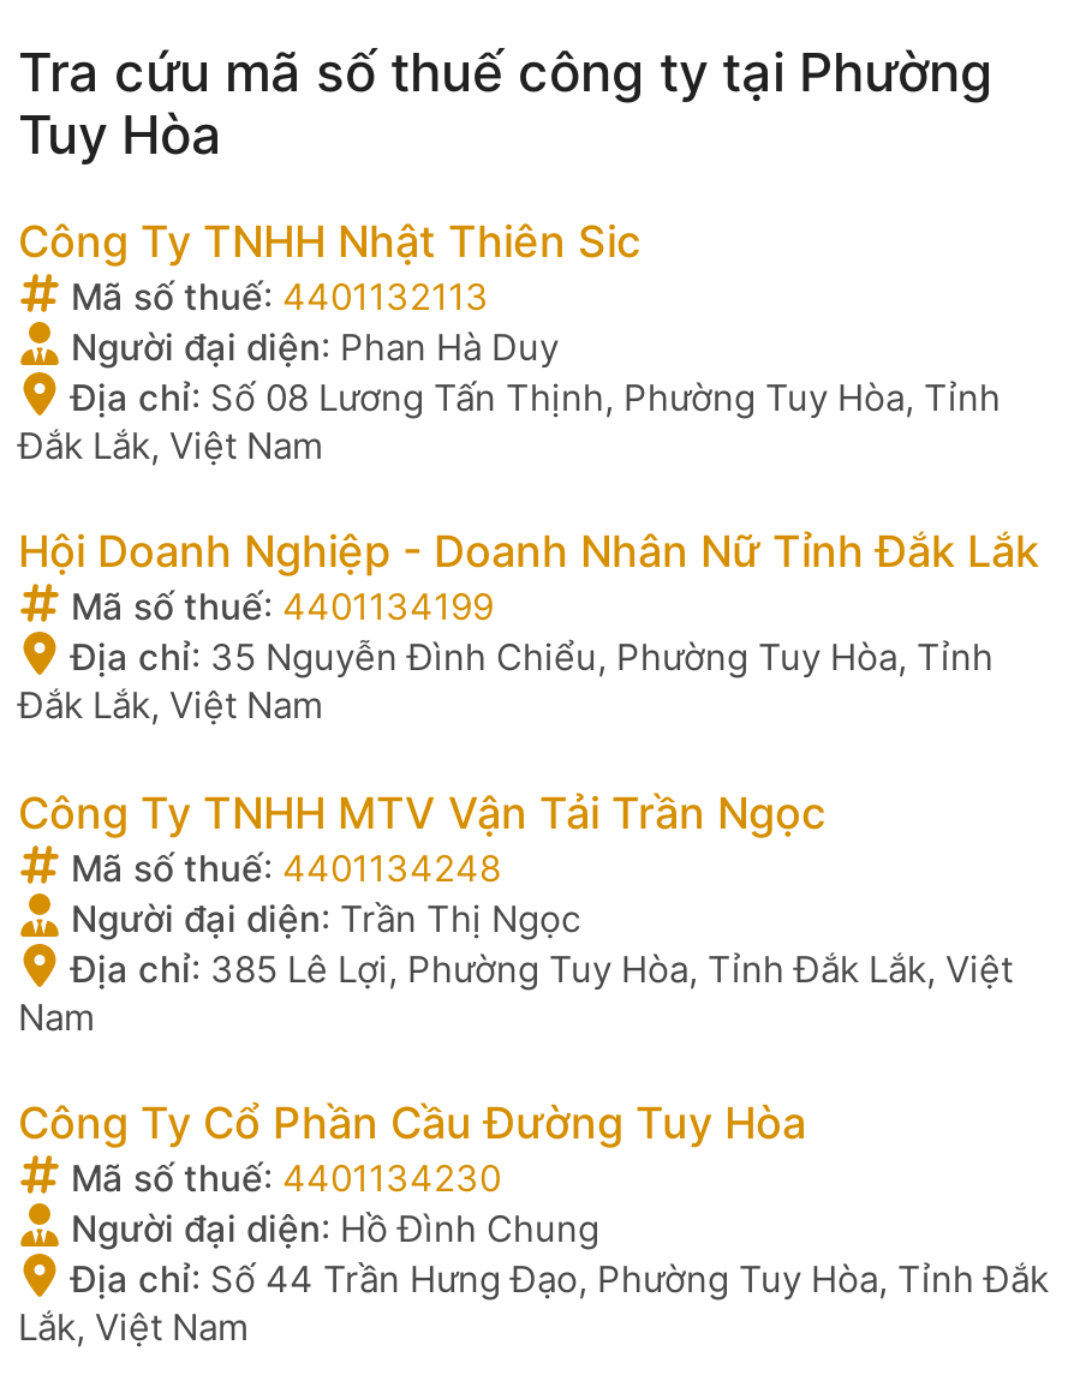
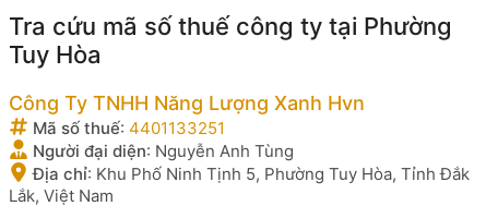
[18,215,1049,1302] Công Ty TNHH Nhật Thiên Sic | Mã số thuế: 4401132113 | Người đại diện: Phan Hà Duy | Địa chỉ: Số 08 Lương Tấn Thịnh, Phường Tuy Hòa, Tỉnh | Đắk Lắk, Việt Nam | Hội Doanh Nghiệp - Doanh Nhân Nữ Tỉnh Đắk Lắk | Mã số thuế: 4401134199 | Địa chỉ: 35 Nguyễn Đình Chiểu, Phường Tuy Hòa, Tỉnh | Đắk Lắk, Việt Nam | Công Ty TNHH MTV Vận Tải Trần Ngọc | Mã số thuế: 4401134248 | Người đại diện: Trần Thị Ngọc | Địa chỉ: 385 Lê Lợi, Phường Tuy Hòa, Tỉnh Đắk Lắk, Việt | Nam | Công Ty Cổ Phần Cầu Đường Tuy Hòa | Mã số thuế: 4401134230 | Người đại diện: Hồ Đình Chung | Địa chỉ: Số 44 Trần Hưng Đạo, Phường Tuy Hòa, Tỉnh Đắk -> [9,92,470,184] Công Ty TNHH Năng Lượng Xanh Hvn | Mã số thuế: 4401133251 | Người đại diện: Nguyễn Anh Tùng | Địa chỉ: Khu Phố Ninh Tịnh 5, Phường Tuy Hòa, Tỉnh Đắk

